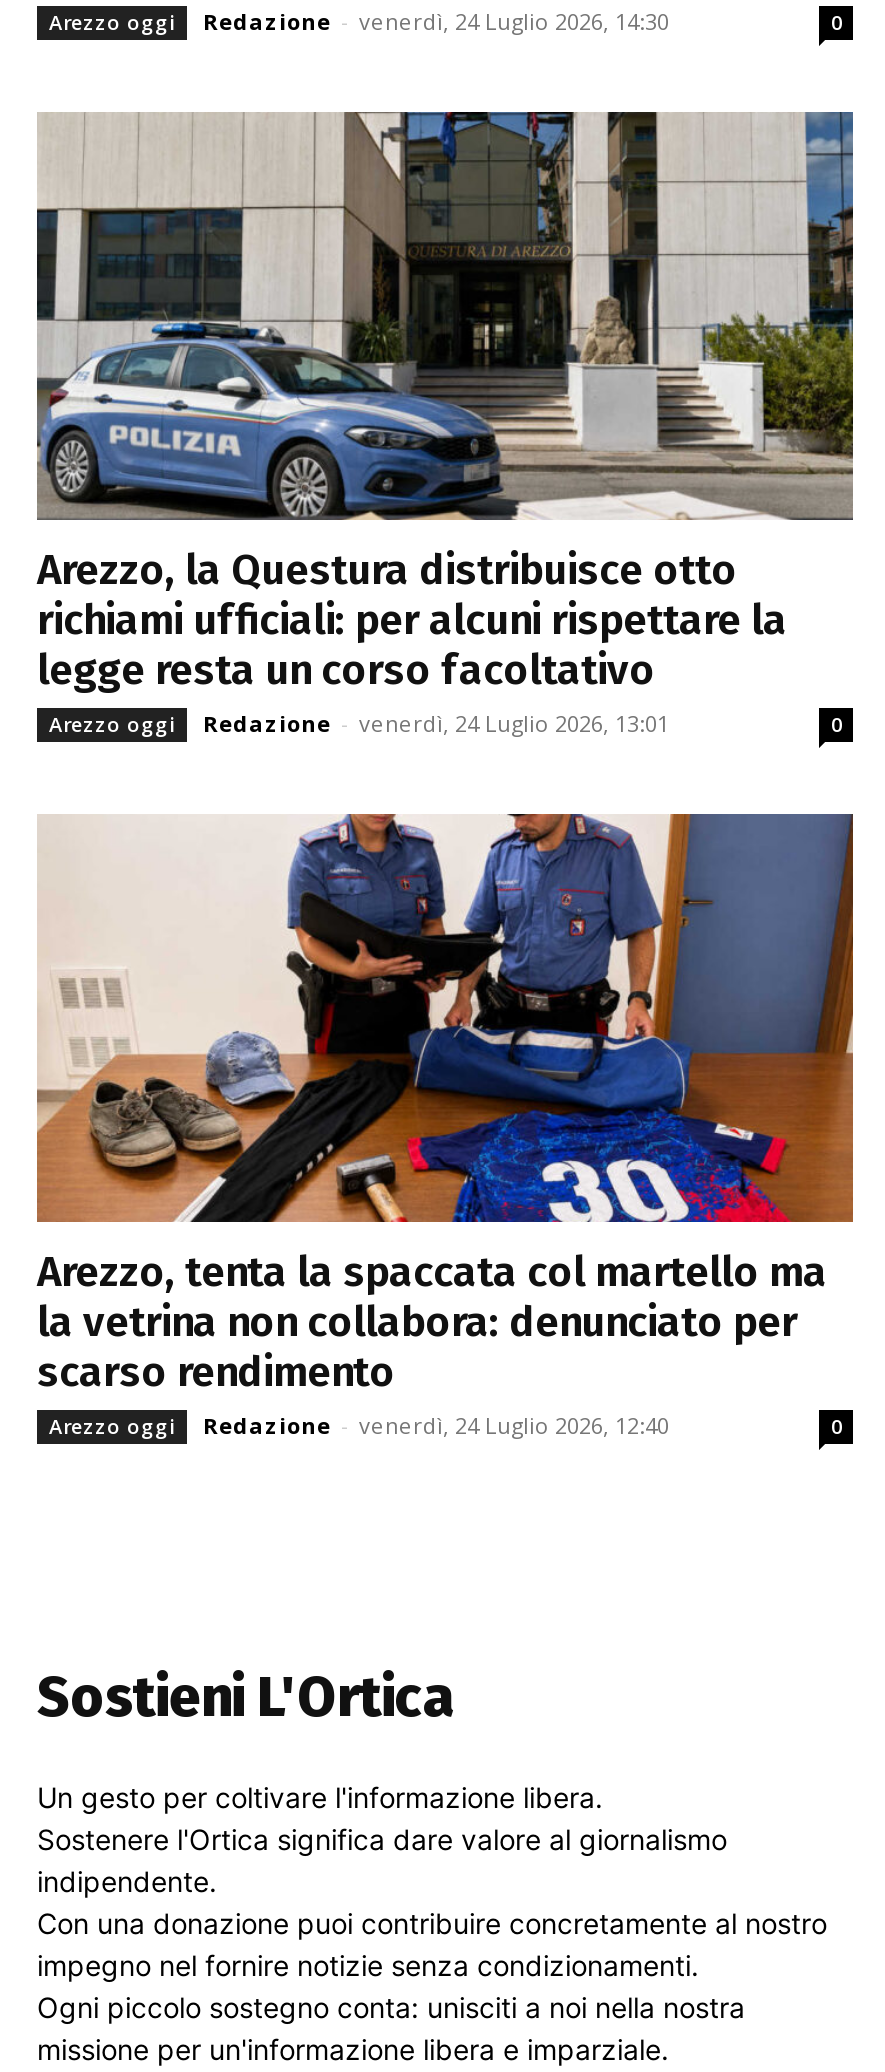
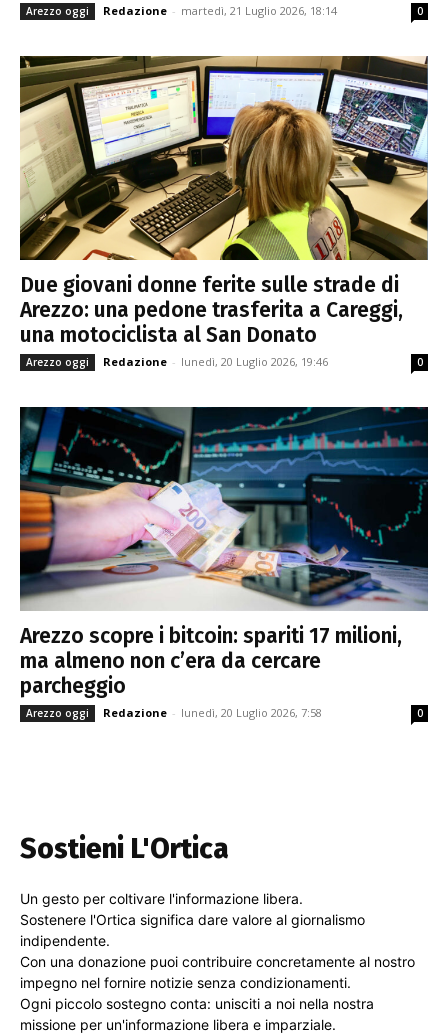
[203,5,669,35] Redazione - venerdì, 24 Luglio 2026, 14:30 -> [103,2,337,17] Redazione - martedì, 21 Luglio 2026, 18:14
[35,110,855,695] [image] | Arezzo, la Questura distribuisce otto | richiami ufficiali: per alcuni rispettare la | legge resta un corso facoltativo -> [19,55,428,347] [image] | Due giovani donne ferite sulle strade di | Arezzo: una pedone trasferita a Careggi, | una motociclista al San Donato
[203,707,669,737] Redazione - venerdì, 24 Luglio 2026, 13:01 -> [103,353,328,368] Redazione - lunedì, 20 Luglio 2026, 19:46
[35,812,855,1397] [image] | Arezzo, tenta la spaccata col martello ma | la vetrina non collabora: denunciato per | scarso rendimento -> [19,406,429,698] [image] | Arezzo scopre i bitcoin: spariti 17 milioni, | ma almeno non c’era da cercare | parcheggio
[203,1409,669,1439] Redazione - venerdì, 24 Luglio 2026, 12:40 -> [103,704,322,719] Redazione - lunedì, 20 Luglio 2026, 7:58

